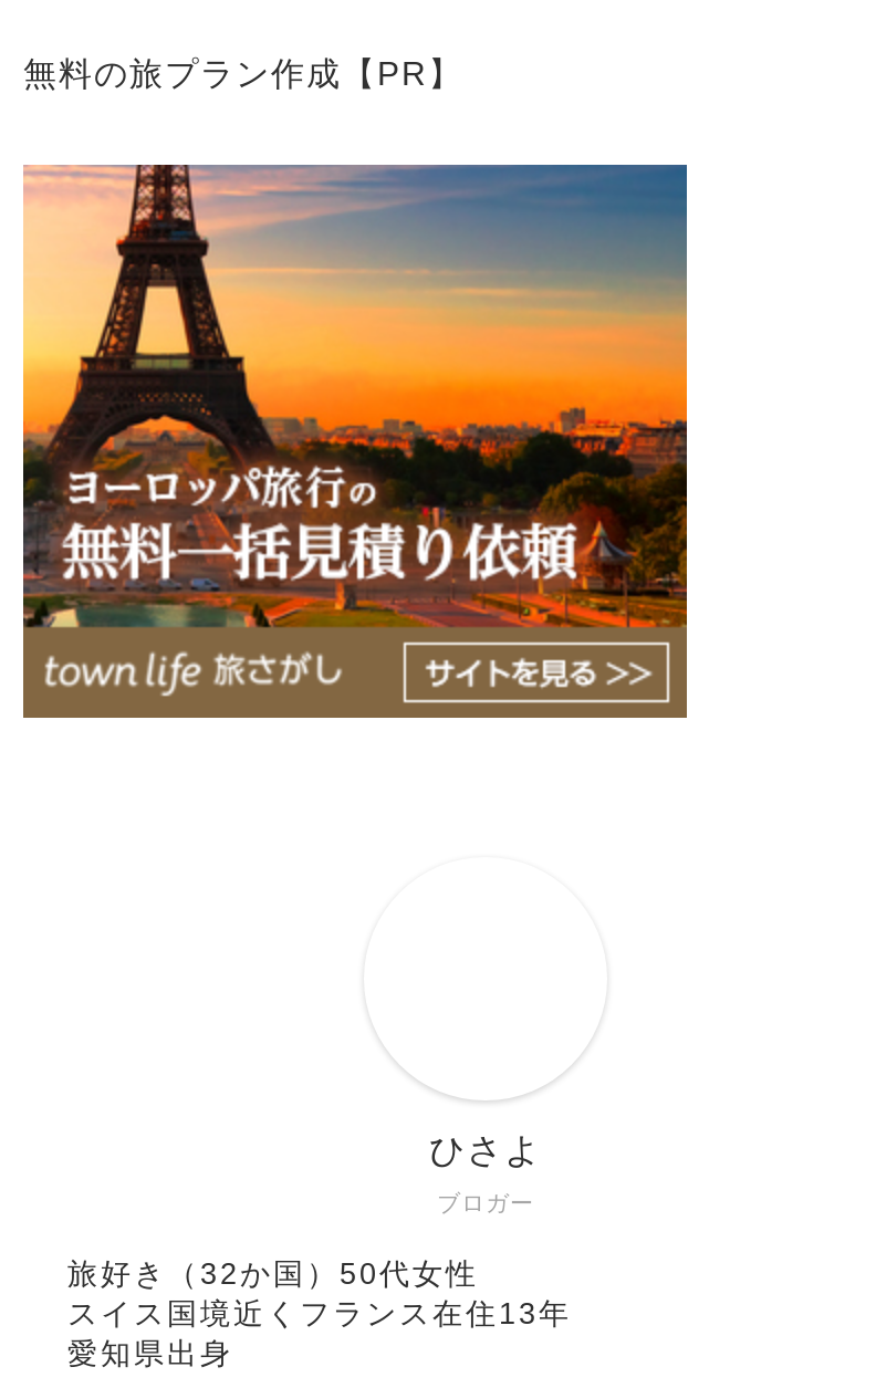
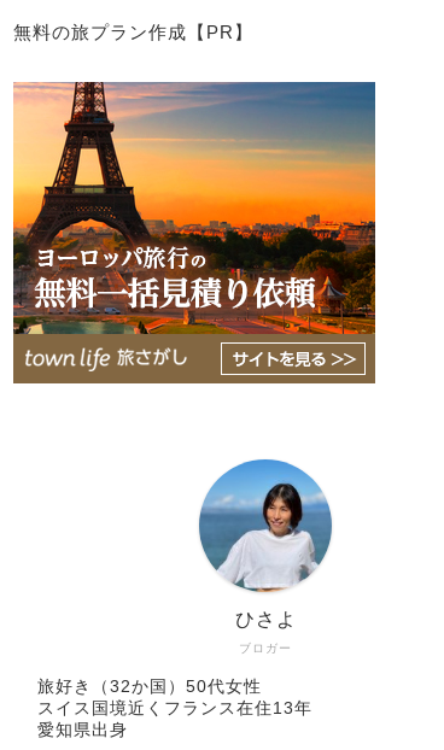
none -> [198,458,333,593] [image]

